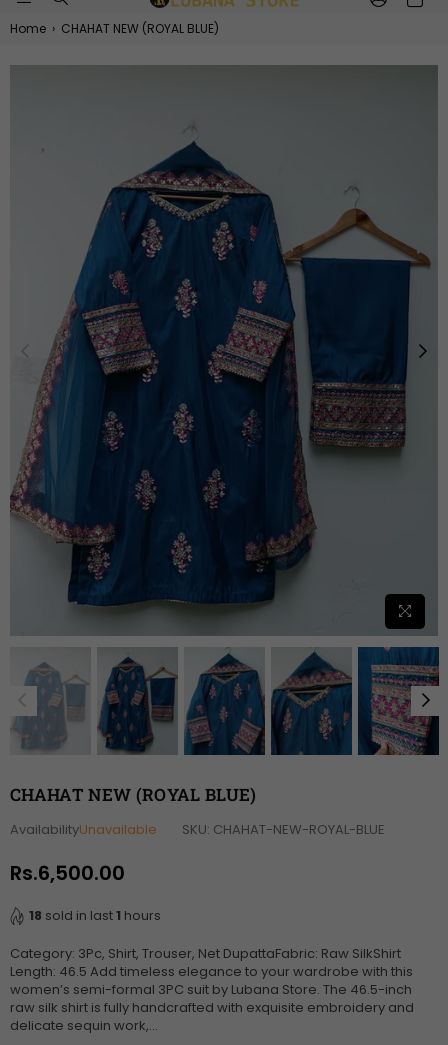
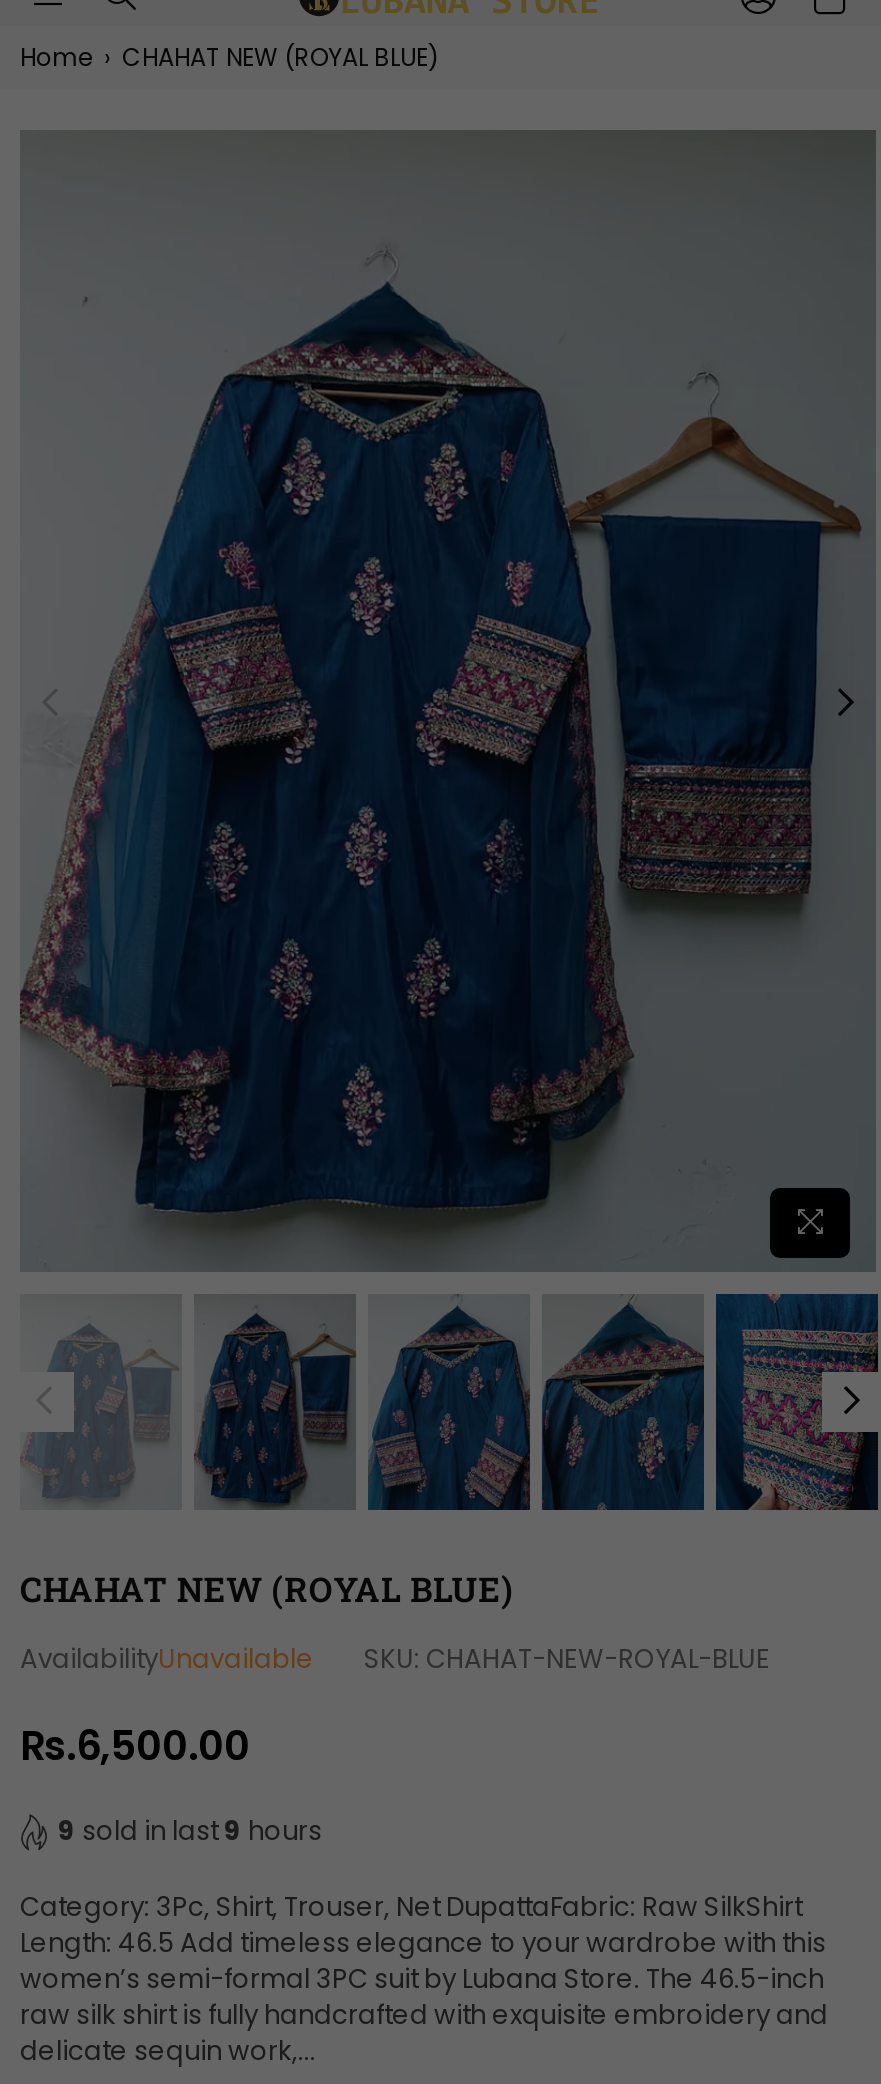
[29,906,161,925] 18 sold in last1 hours -> [58,1812,322,1850] 9 sold in last9 hours

